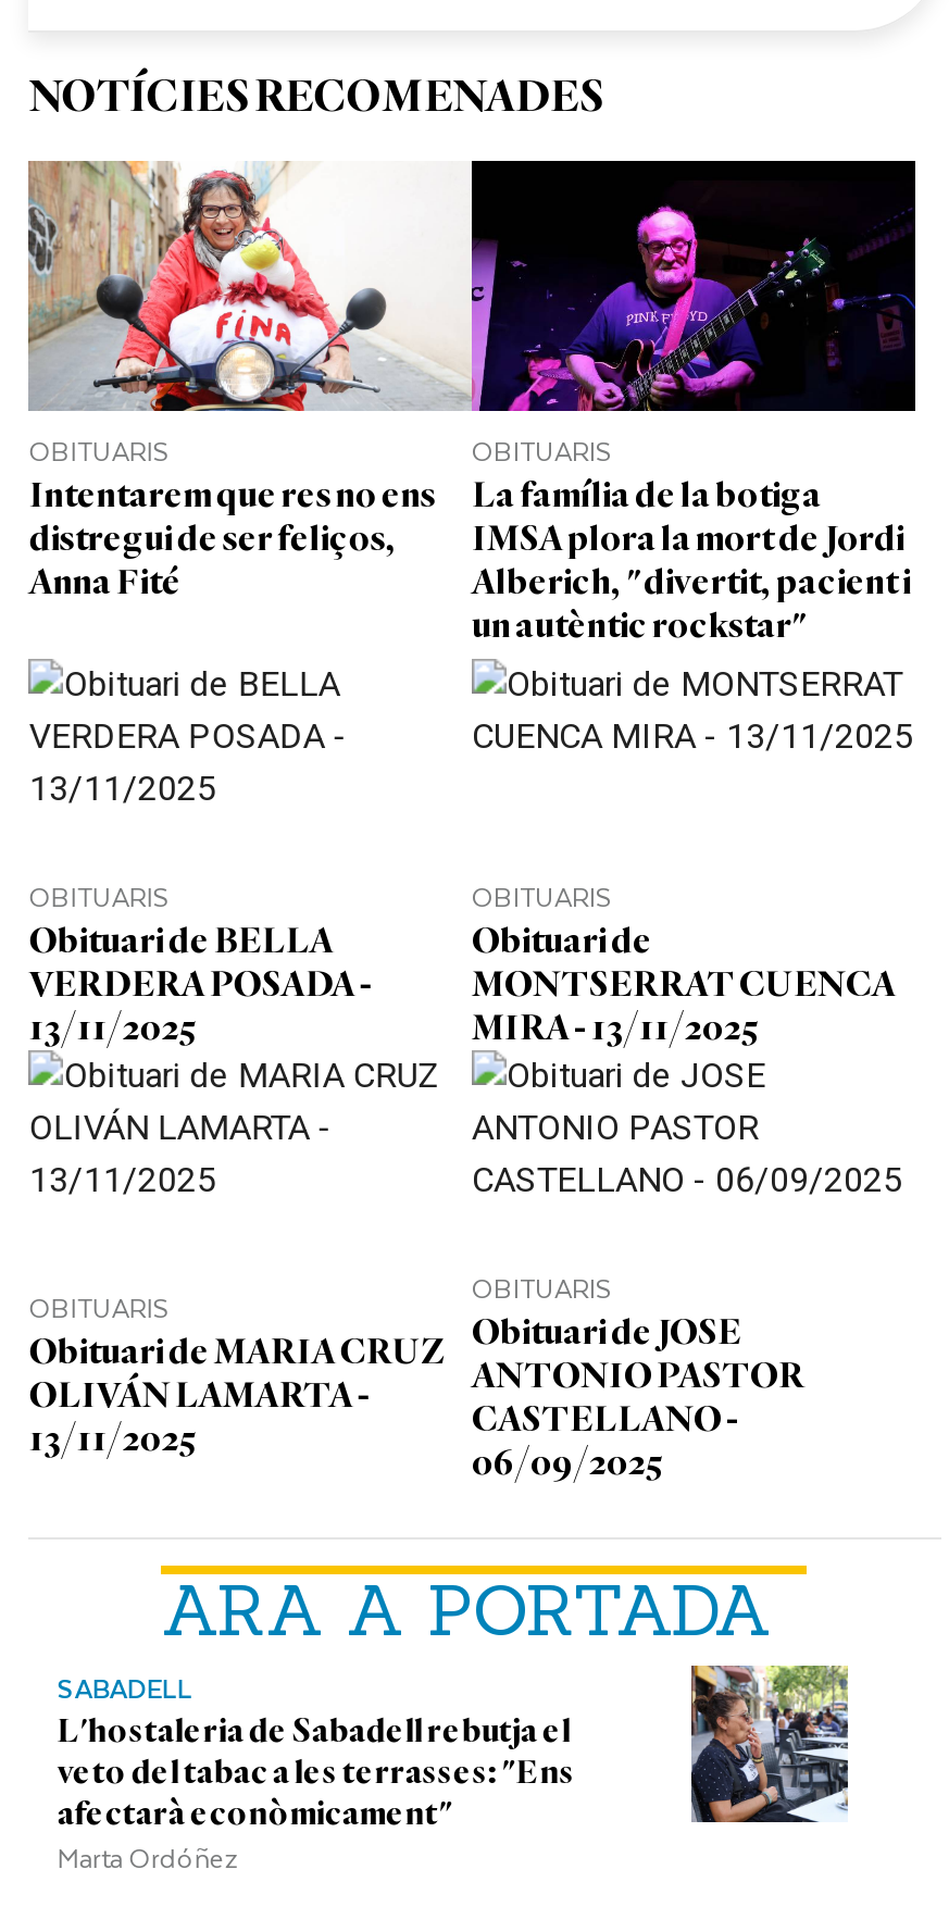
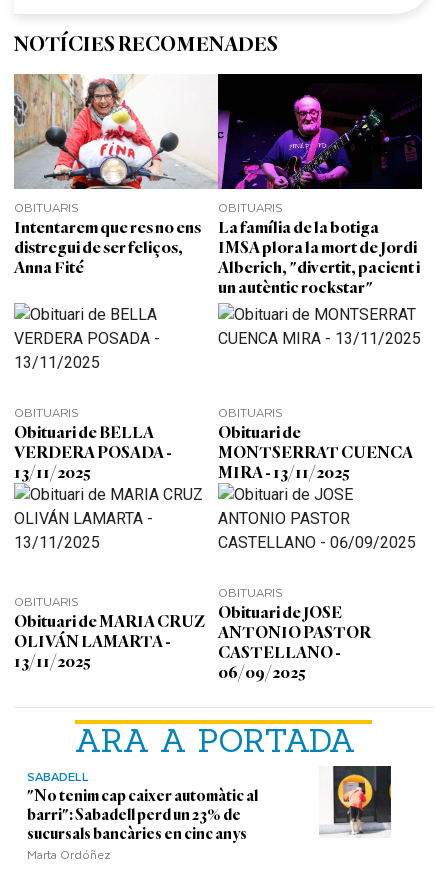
[689,1663,850,1824] [image] -> [319,765,392,838] [image]
[57,1713,575,1831] L'hostaleria de Sabadell rebutja el | veto del tabac a les terrasses: "Ens | afectarà econòmicament" -> [27,788,258,842] "No tenim cap caixer automàtic al | barri": Sabadell perd un 23% de | sucursals bancàries en cinc anys

